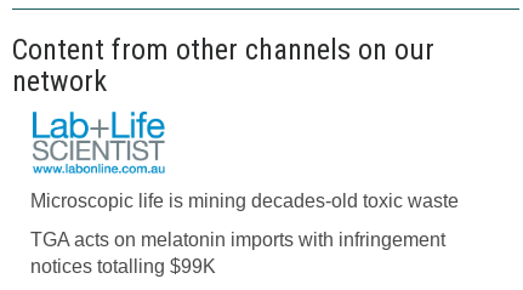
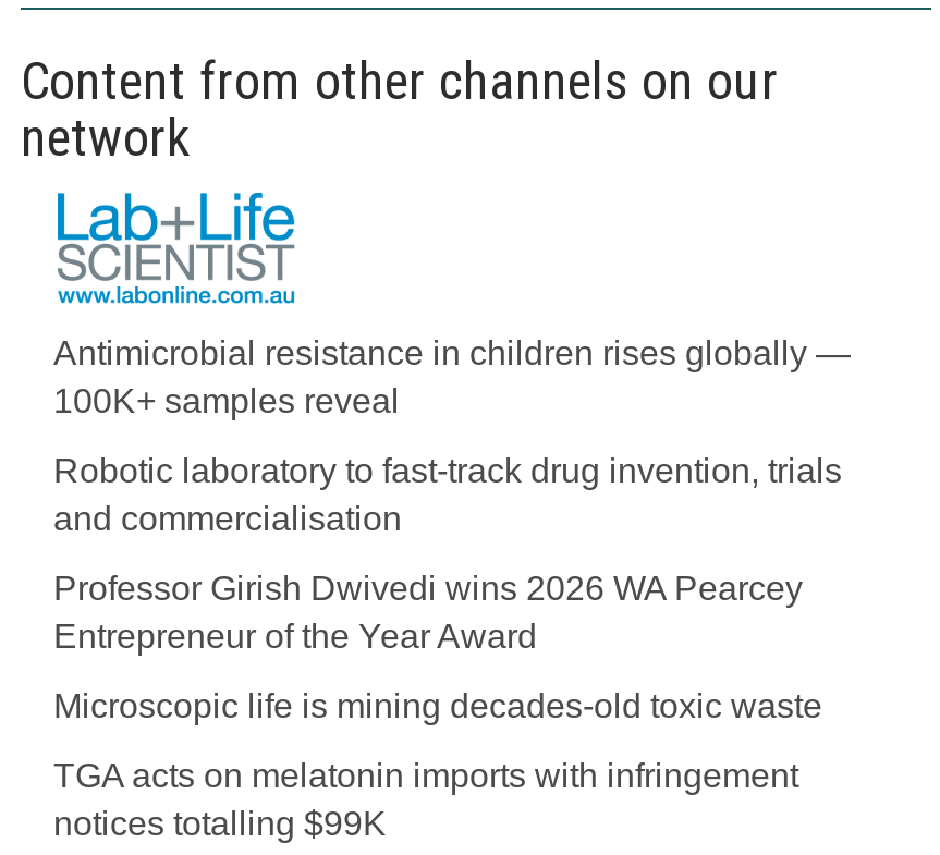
none -> [53,334,851,655] Antimicrobial resistance in children rises globally — | 100K+ samples reveal | Robotic laboratory to fast-track drug invention, trials | and commercialisation | Professor Girish Dwivedi wins 2026 WA Pearcey | Entrepreneur of the Year Award

